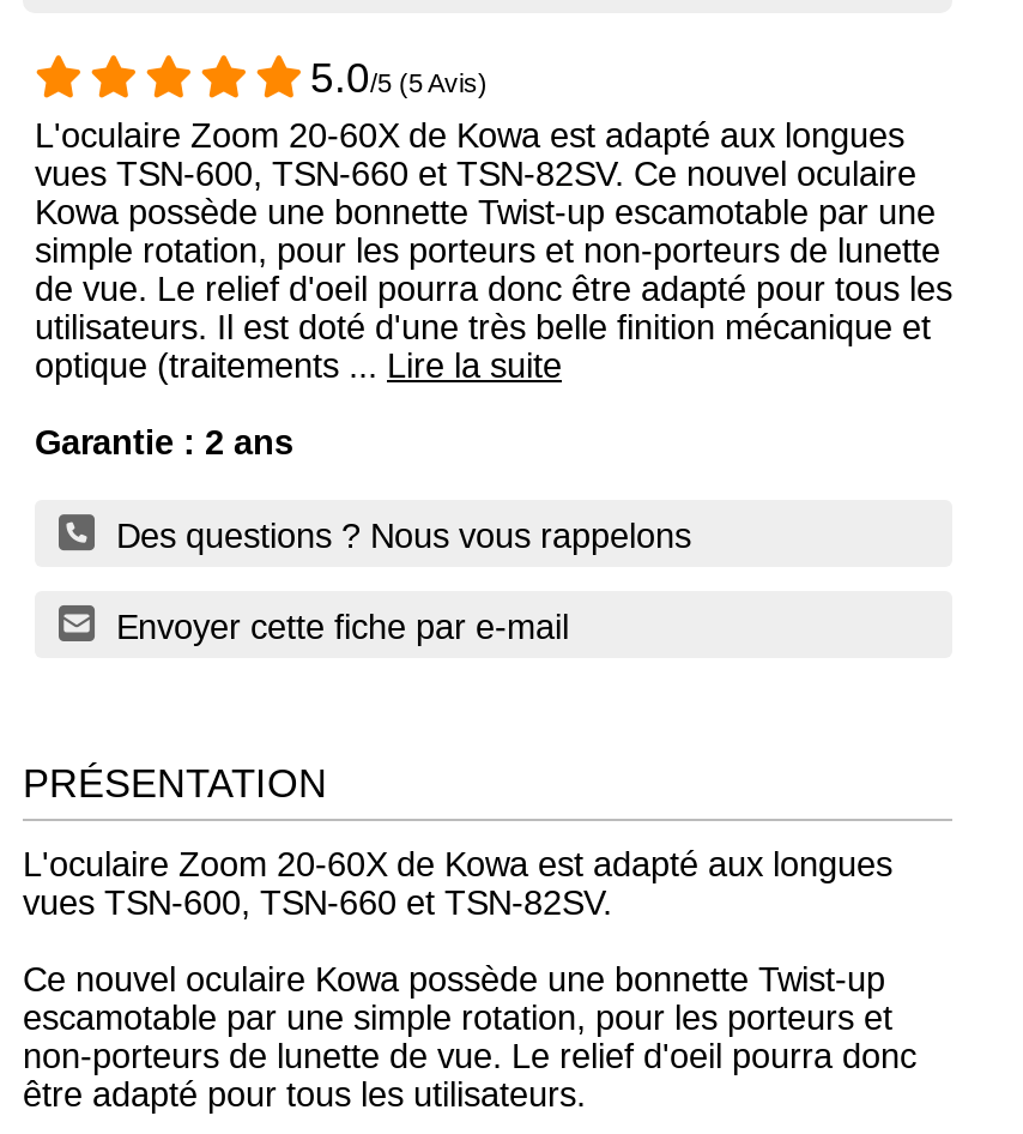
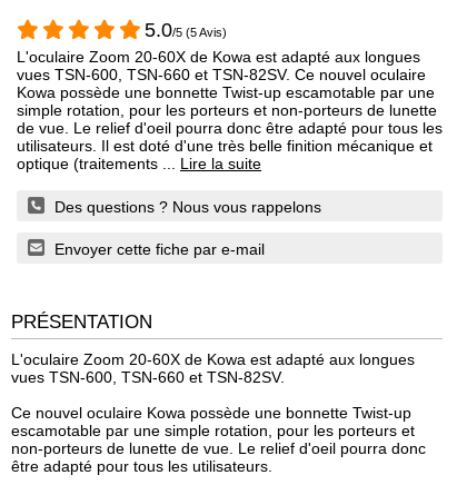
[35,423,293,462] Garantie : 2 ans -> none

